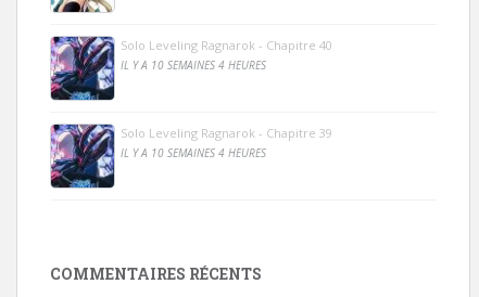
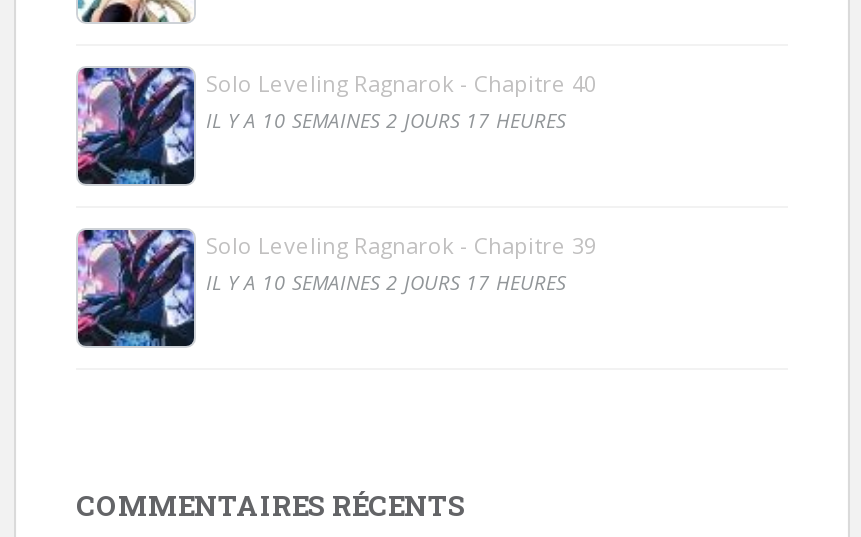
[121,57,266,73] IL Y A 10 SEMAINES 4 HEURES -> [206,106,566,134] IL Y A 10 SEMAINES 2 JOURS 17 HEURES
[121,145,266,160] IL Y A 10 SEMAINES 4 HEURES -> [206,268,566,296] IL Y A 10 SEMAINES 2 JOURS 17 HEURES

